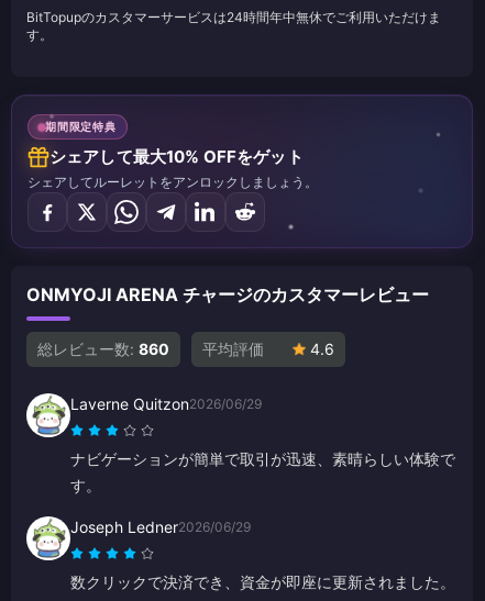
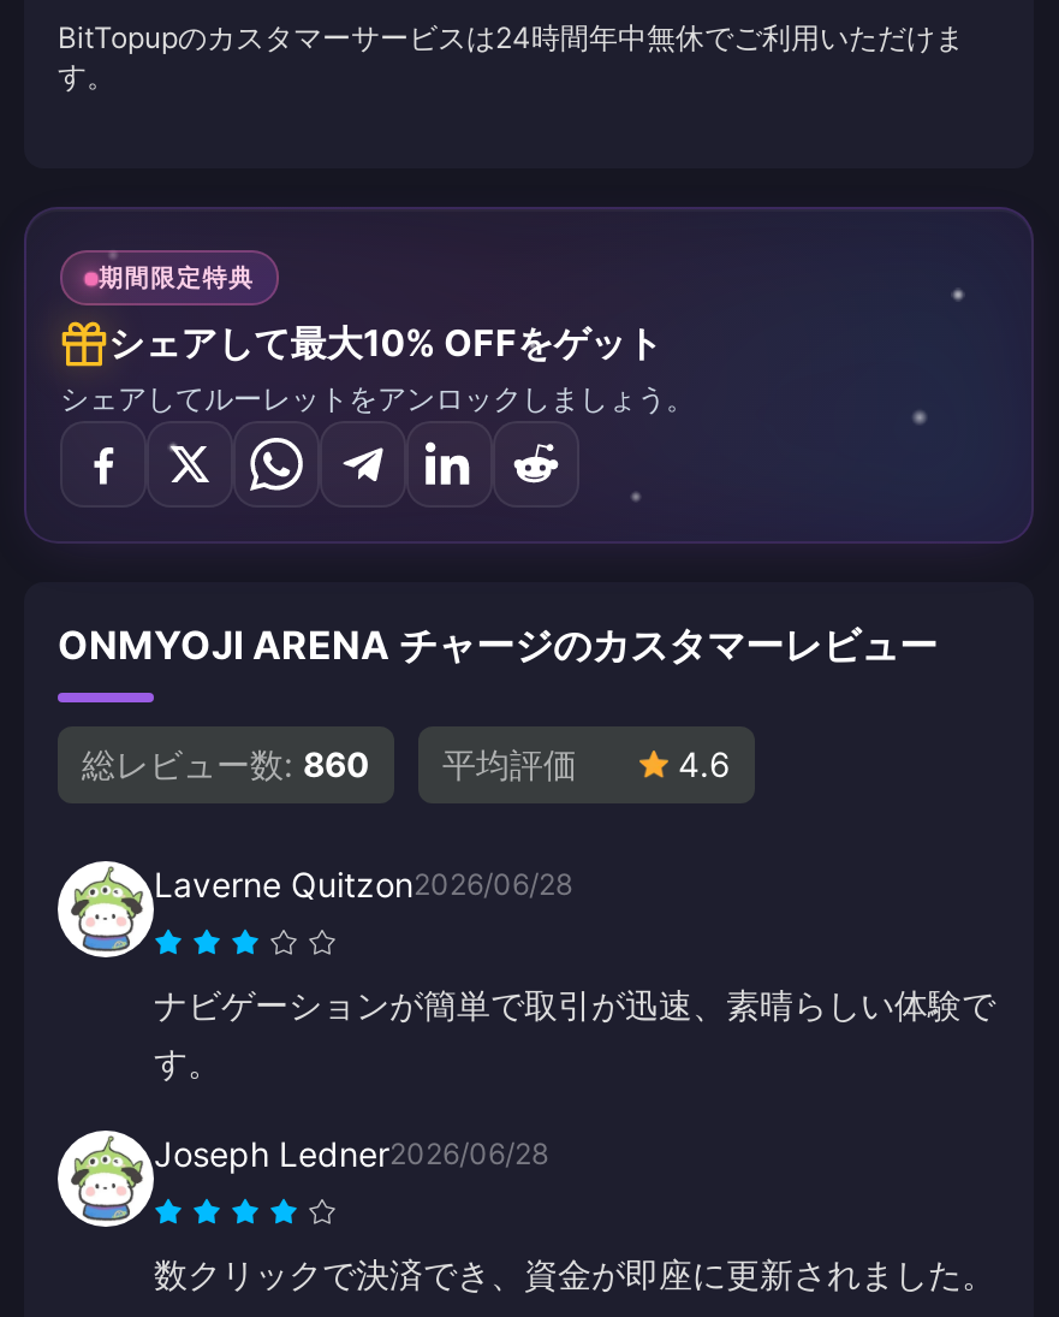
[70,395,262,413] Laverne Quitzon2026/06/29 -> [154,864,572,905] Laverne Quitzon2026/06/28
[70,518,251,536] Joseph Ledner2026/06/29 -> [154,1133,548,1174] Joseph Ledner2026/06/28

